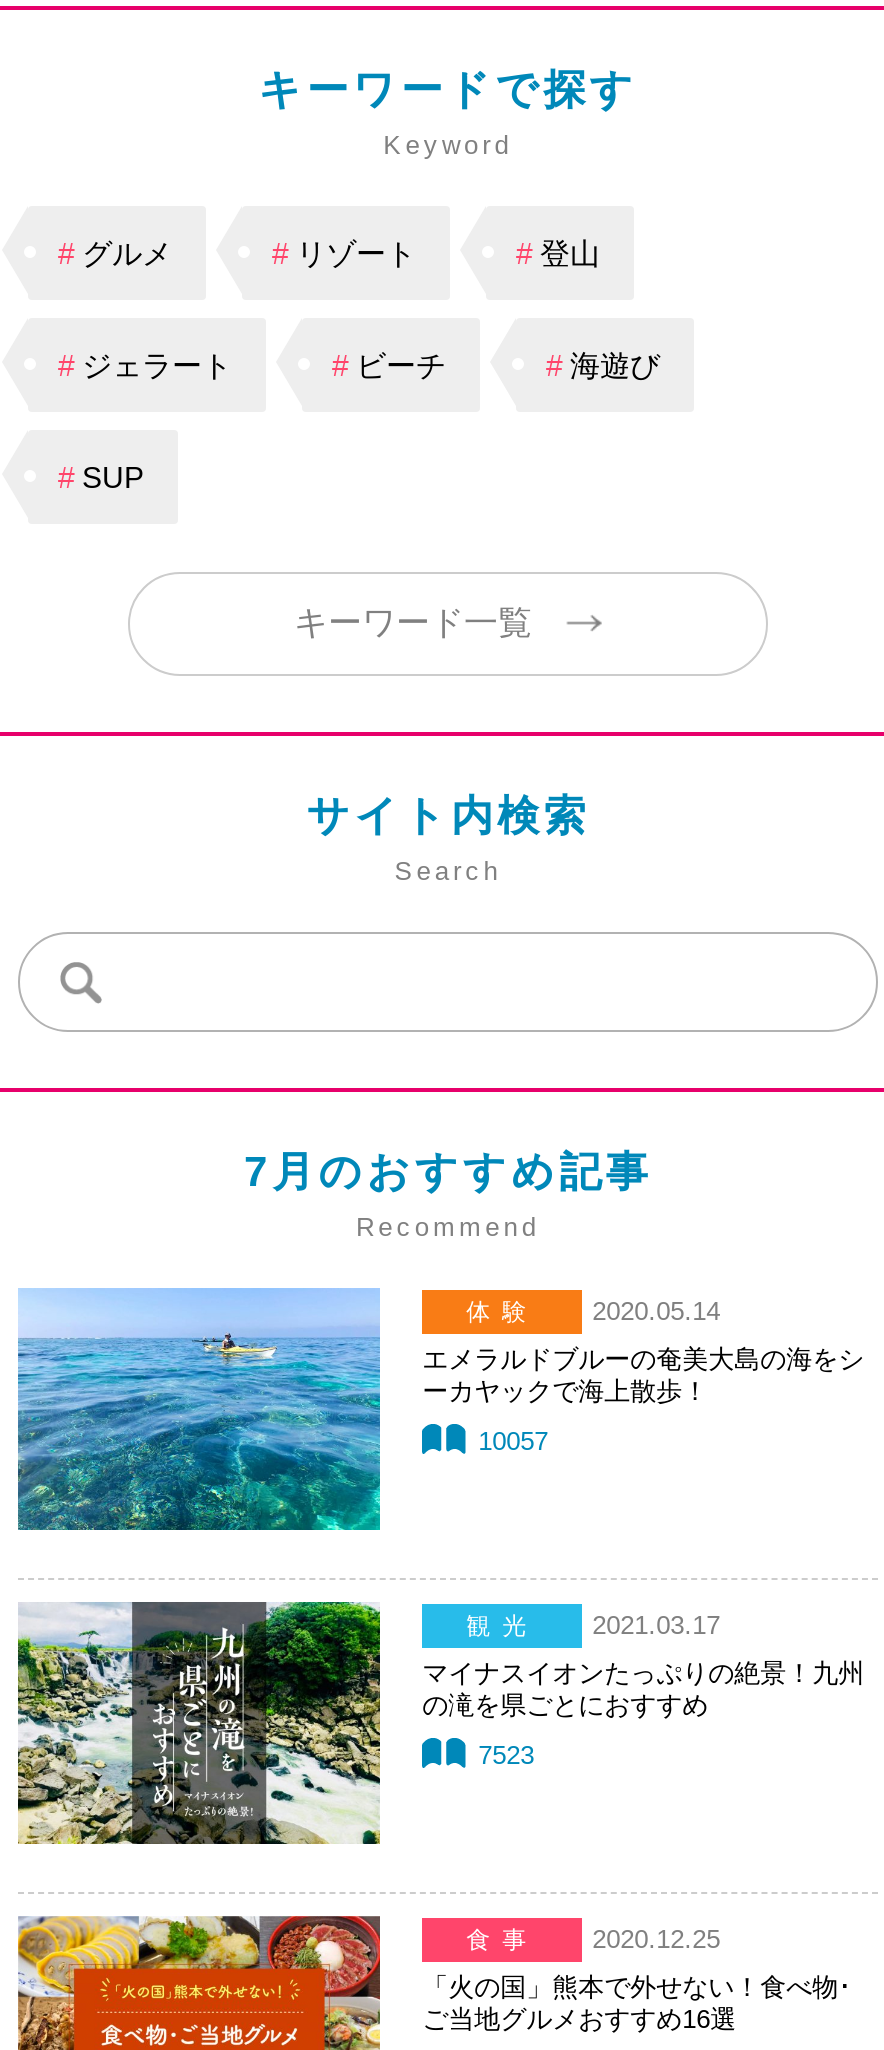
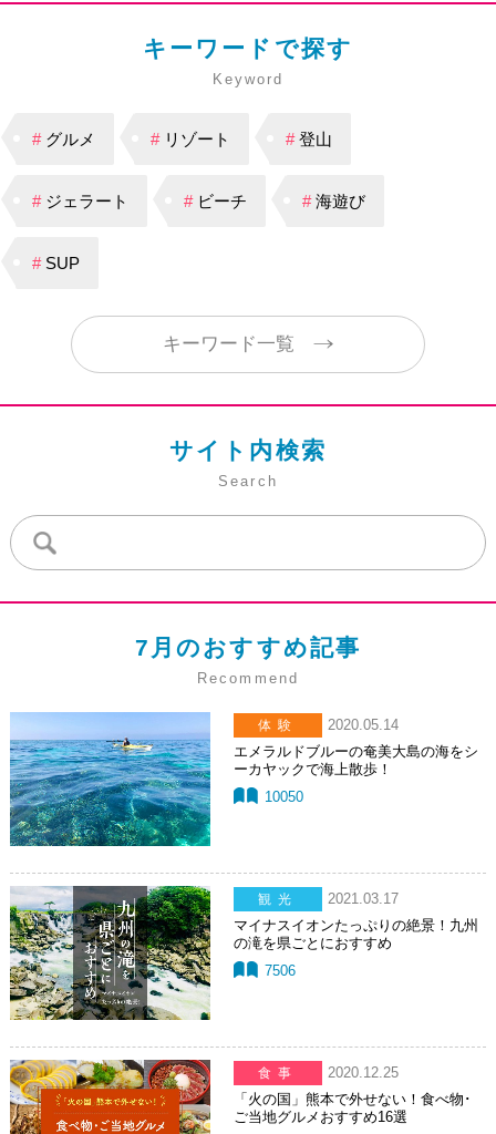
[478,1427,548,1457] 10057 -> [265,789,303,806] 10050
[478,1741,534,1771] 7523 -> [265,963,296,980] 7506

